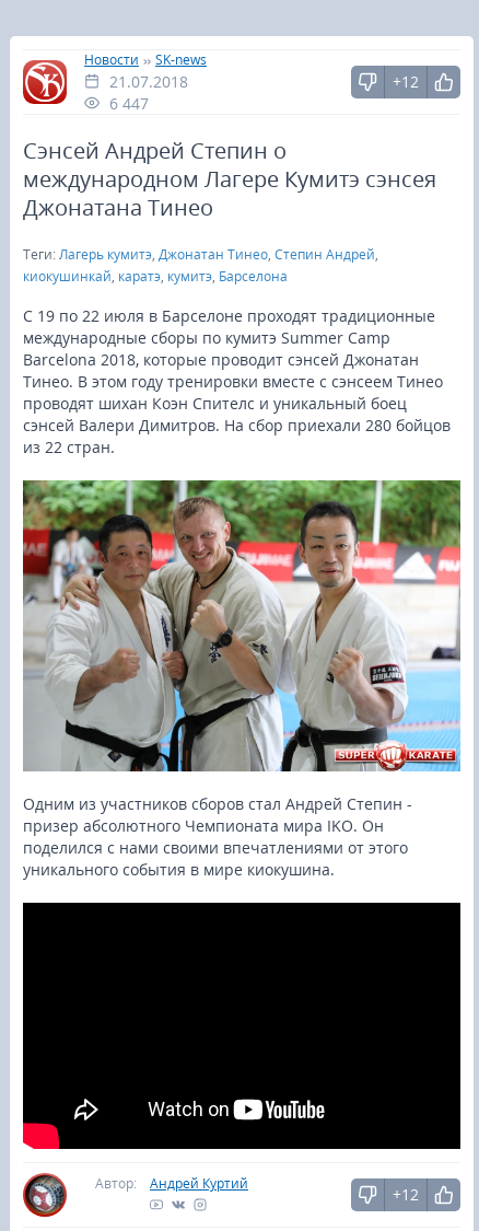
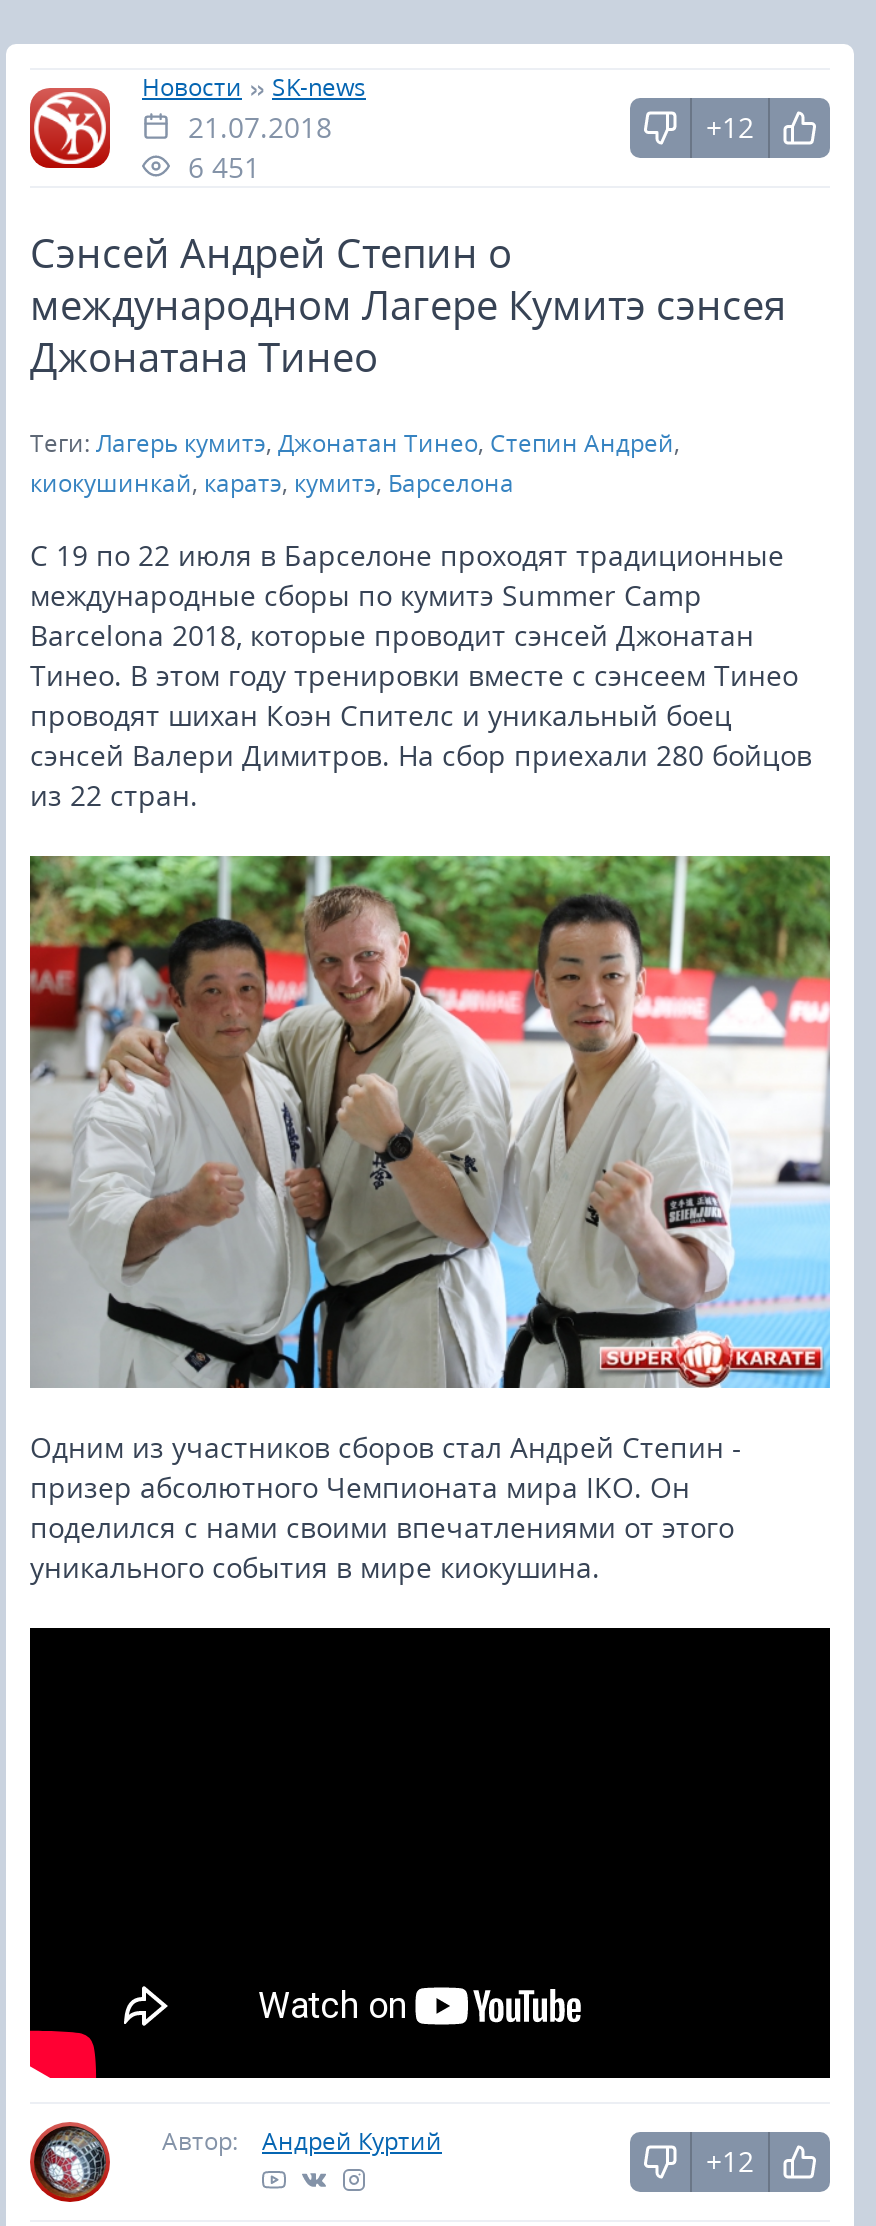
[105,93,149,114] 6 447 -> [180,148,260,186] 6 451

